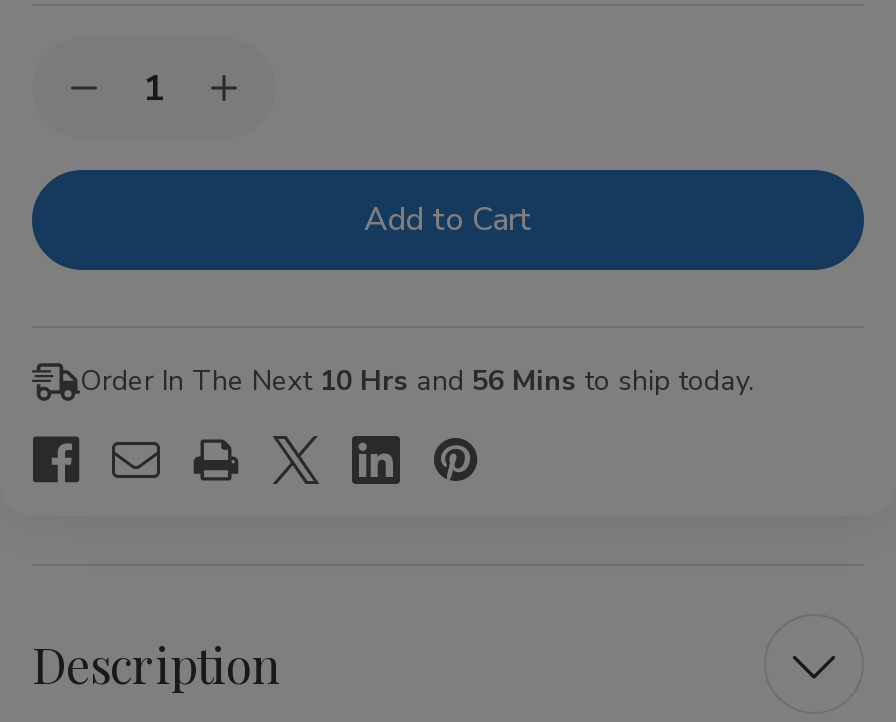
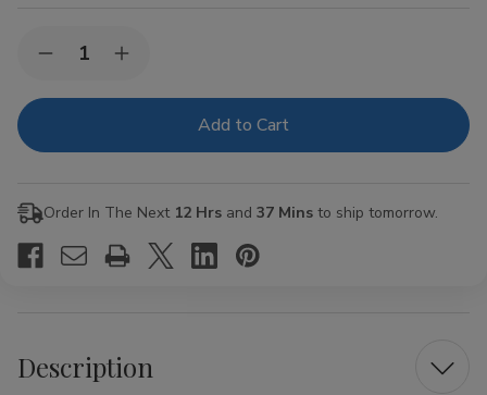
[80,362,754,400] Order In The Next 10 Hrs and 56 Mins to ship today. -> [43,202,438,223] Order In The Next 12 Hrs and 37 Mins to ship tomorrow.

